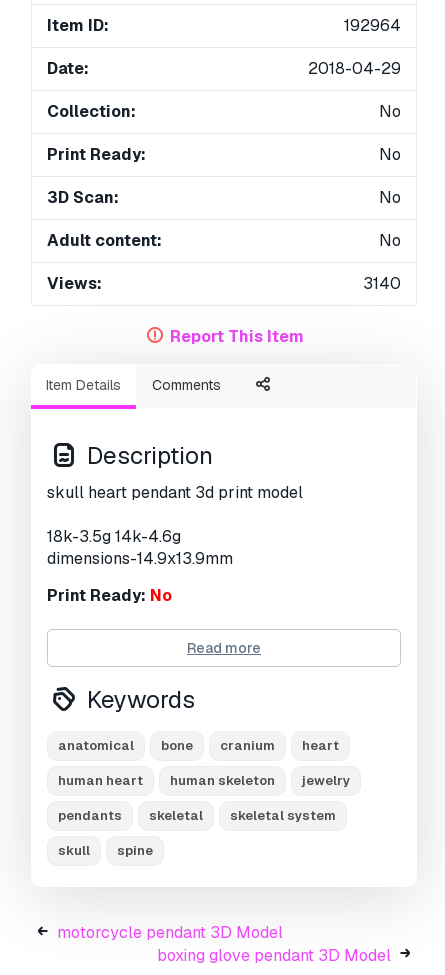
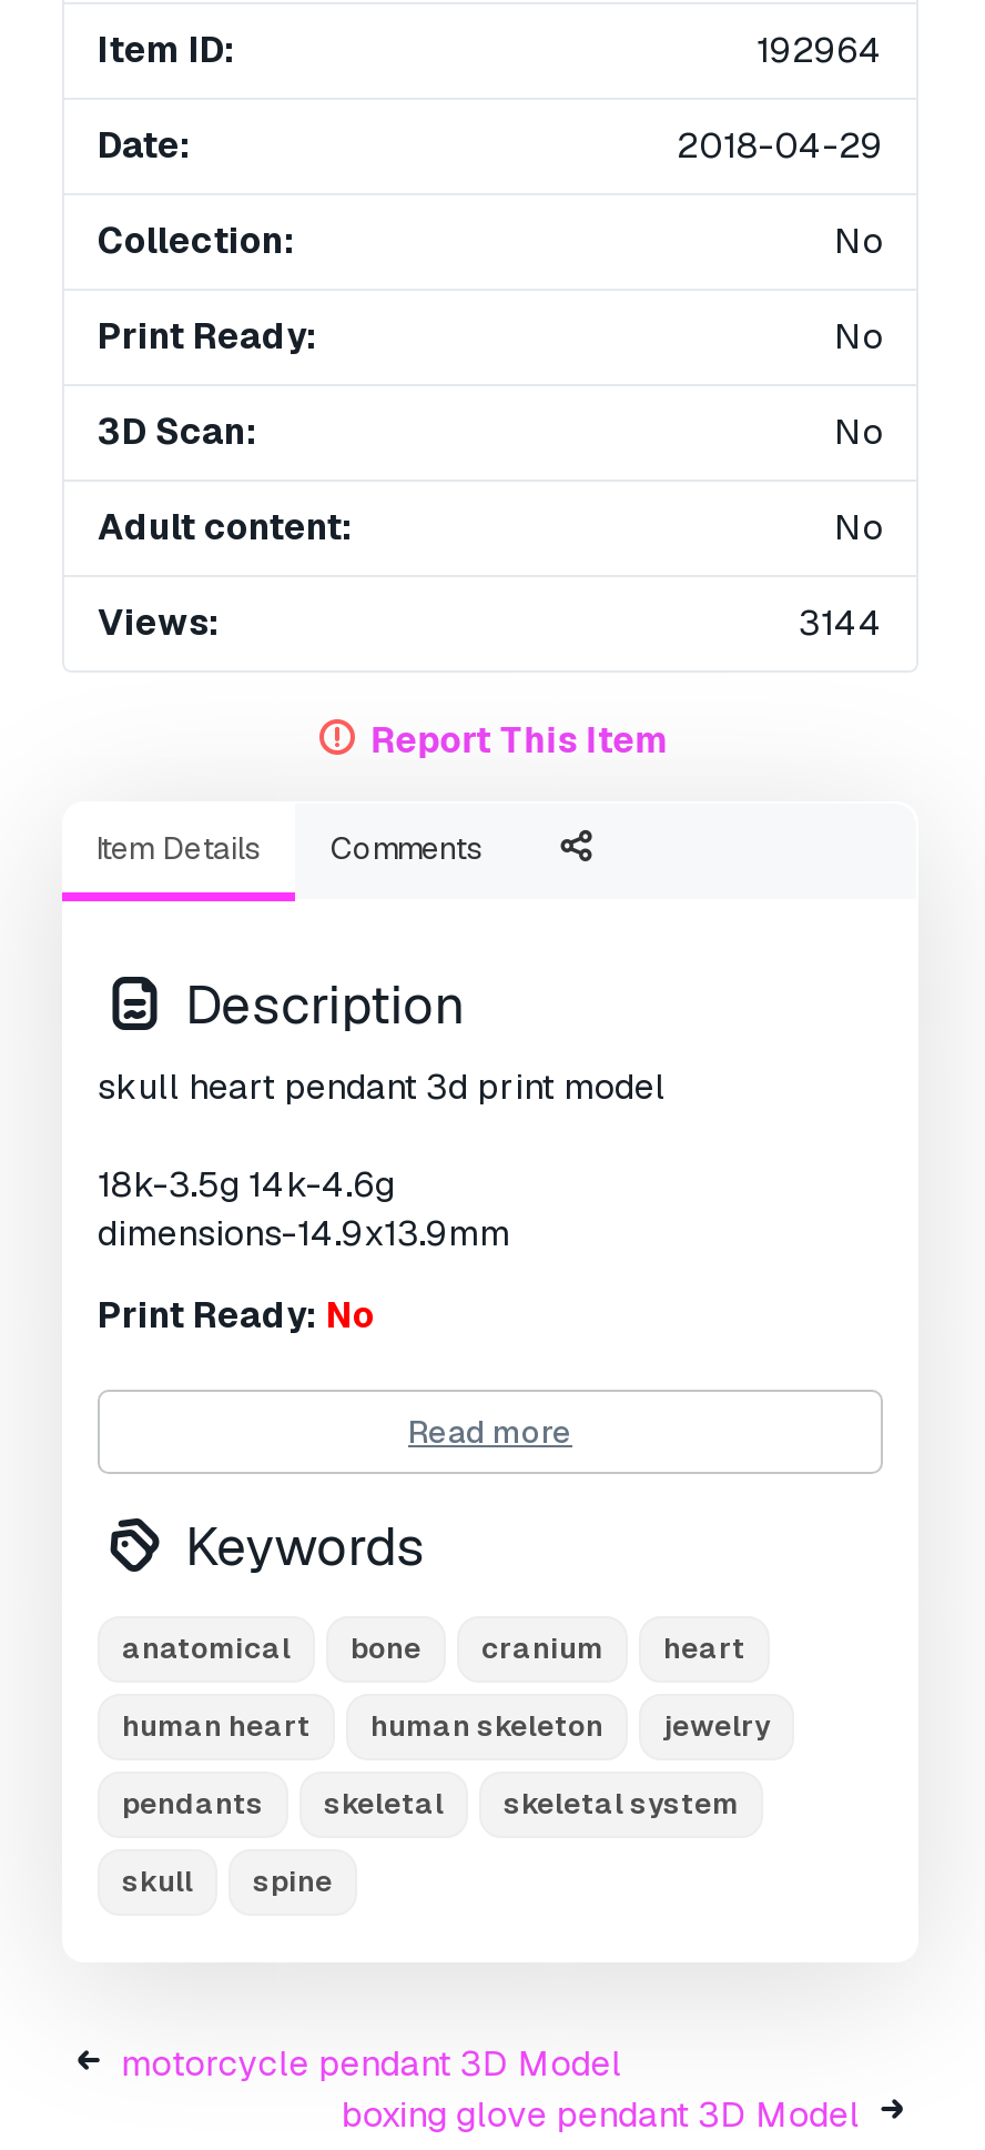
[363,273,401,294] 3140 -> [799,599,883,646] 3144

